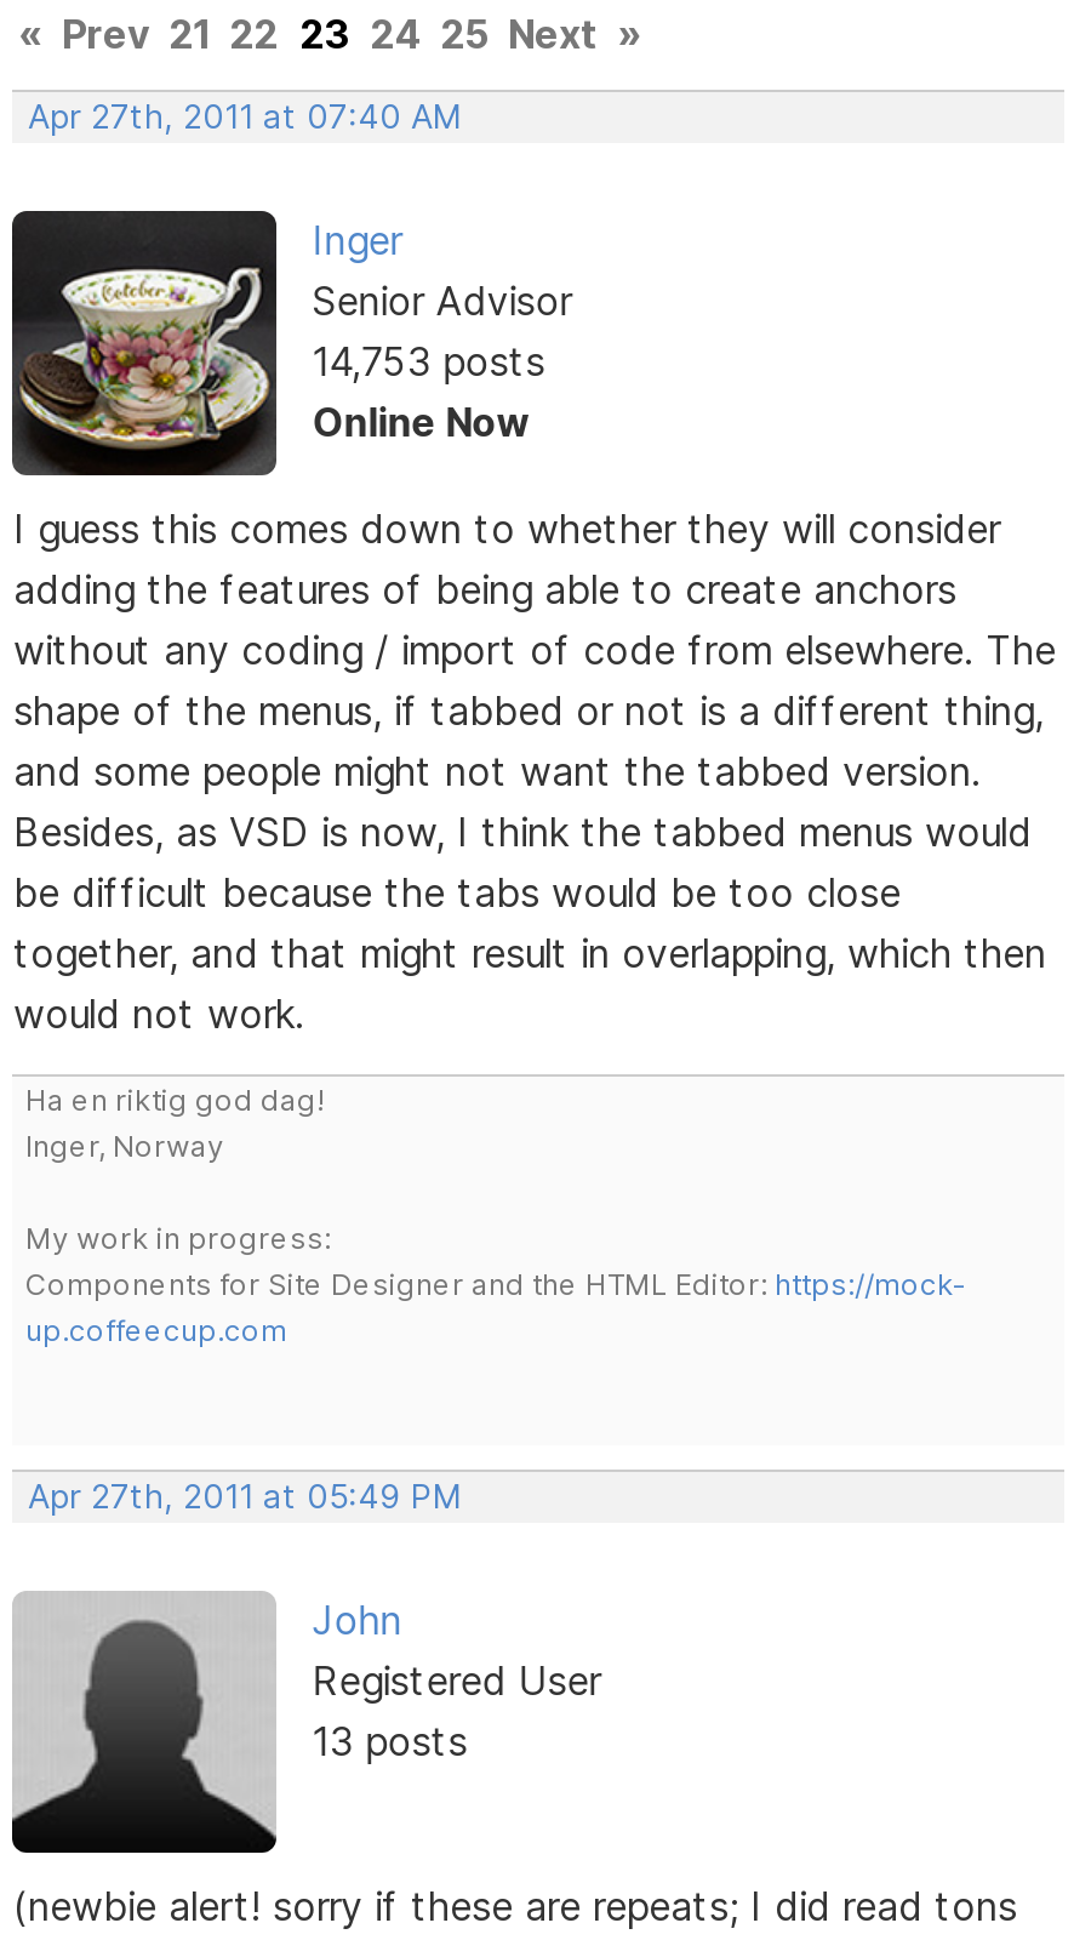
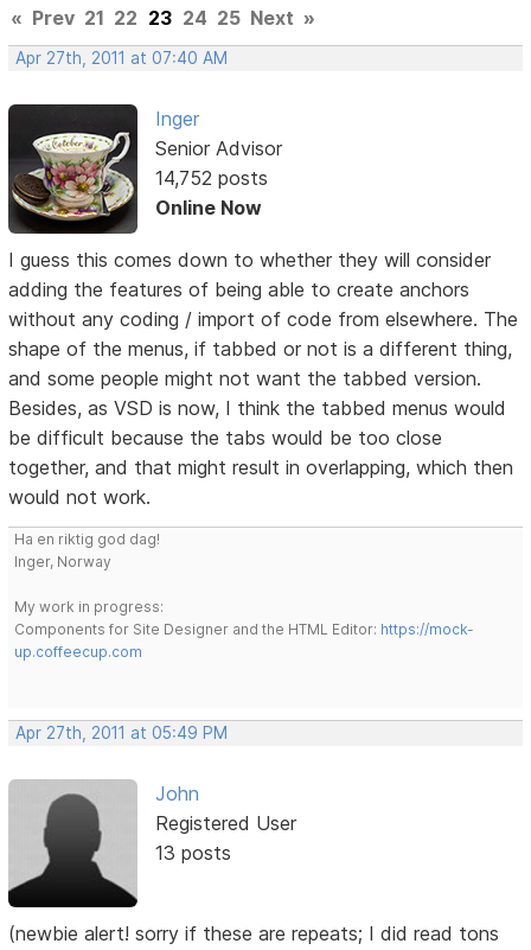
[312,338,545,387] 14,753 posts -> [155,167,268,190] 14,752 posts

